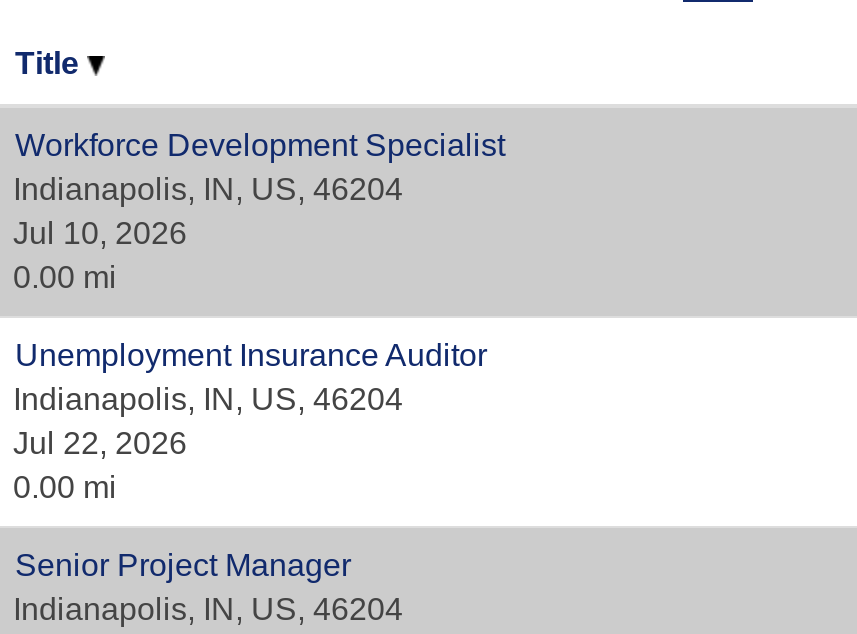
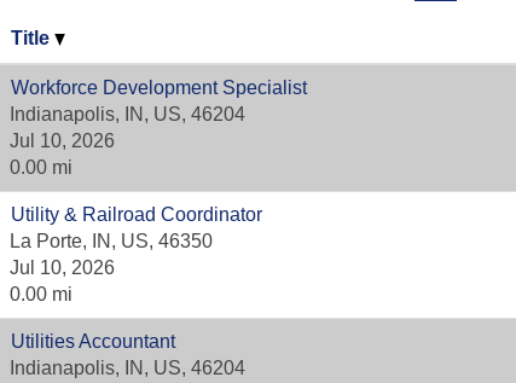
[13,338,487,460] Unemployment Insurance Auditor | Indianapolis, IN, US, 46204 | Jul 22, 2026 -> [10,204,262,278] Utility & Railroad Coordinator | La Porte, IN, US, 46350 | Jul 10, 2026
[15,548,351,582] Senior Project Manager -> [11,331,175,352] Utilities Accountant

